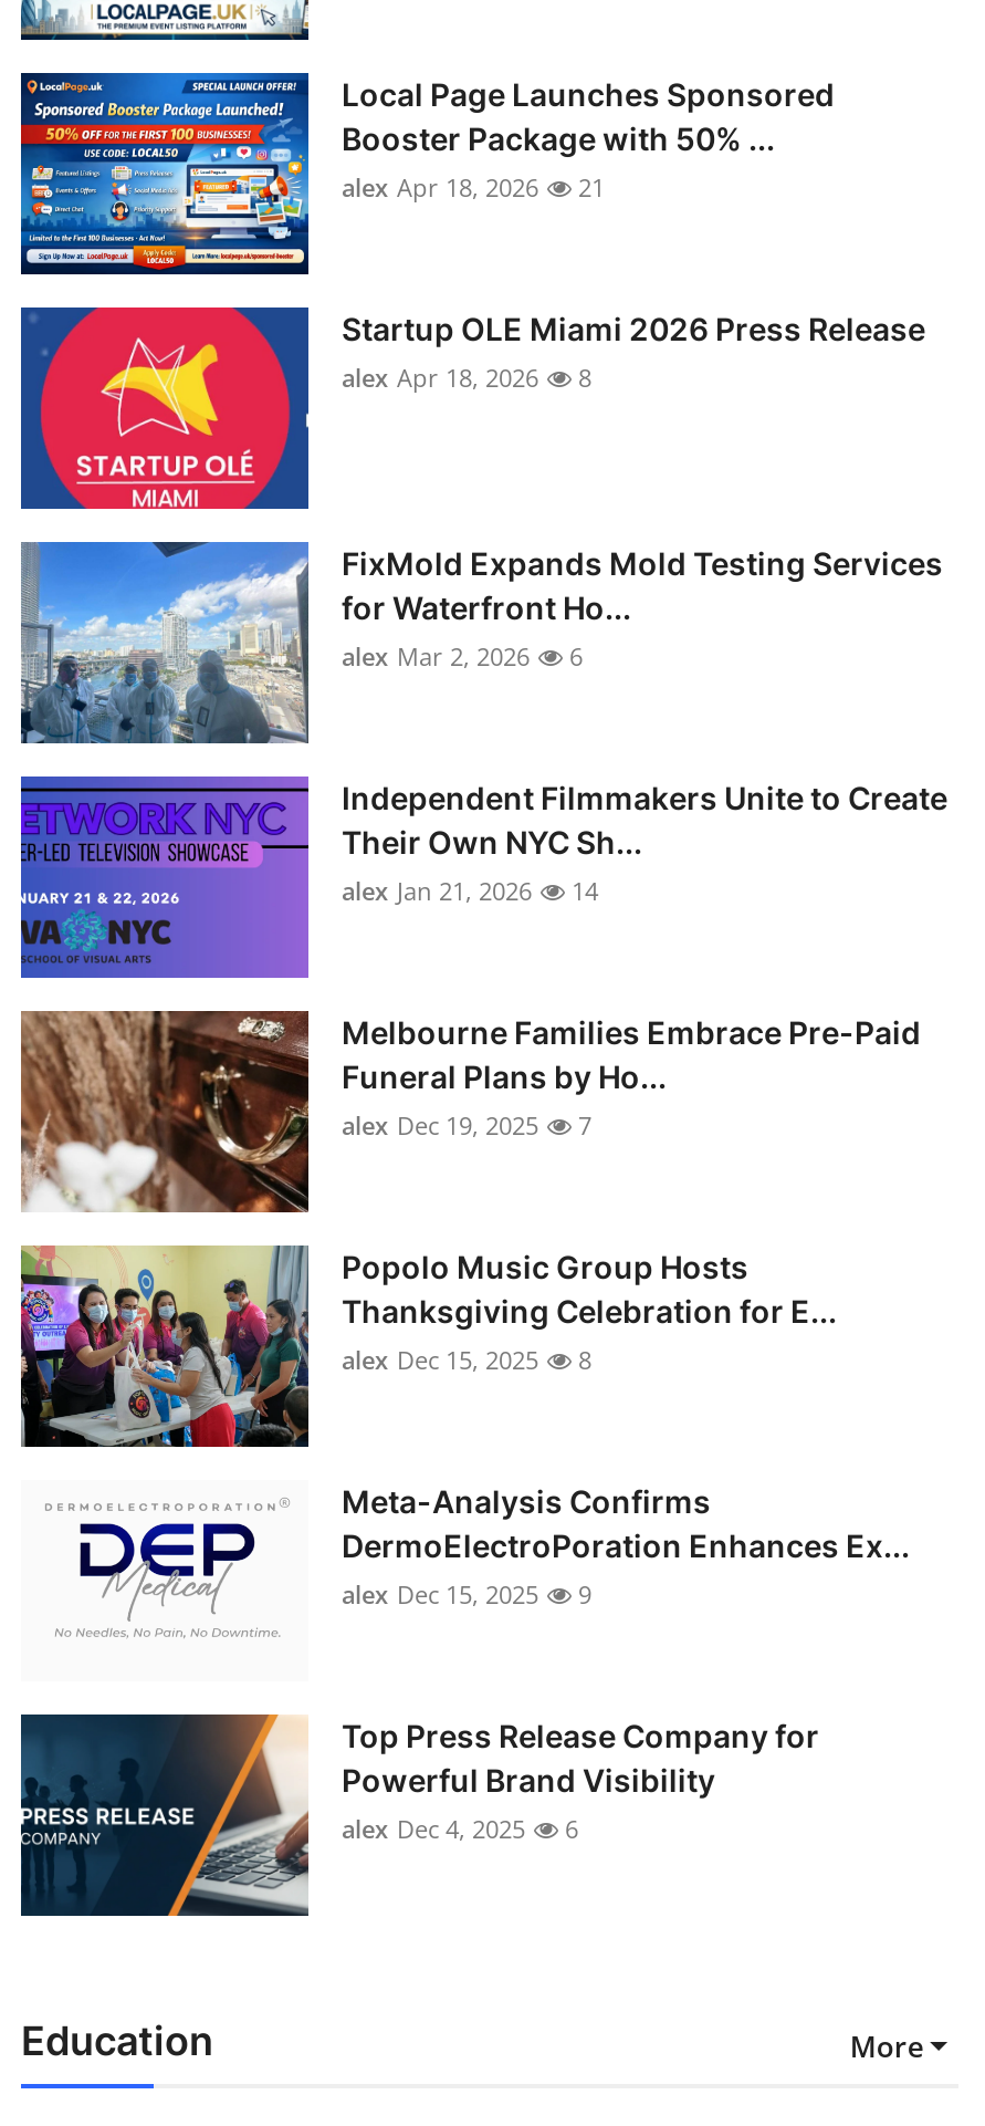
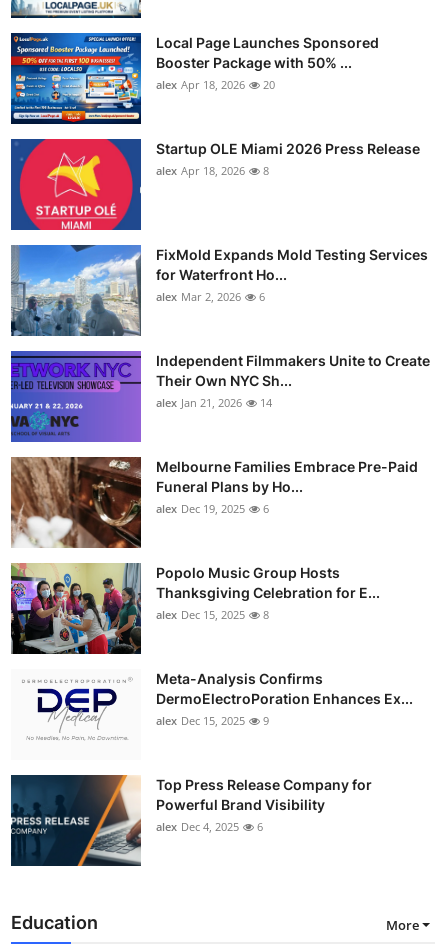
[342,169,605,202] alex Apr 18, 2026 21 -> [156,76,275,91] alex Apr 18, 2026 20
[342,1107,591,1140] alex Dec 19, 2025 7 -> [156,500,269,515] alex Dec 19, 2025 6

